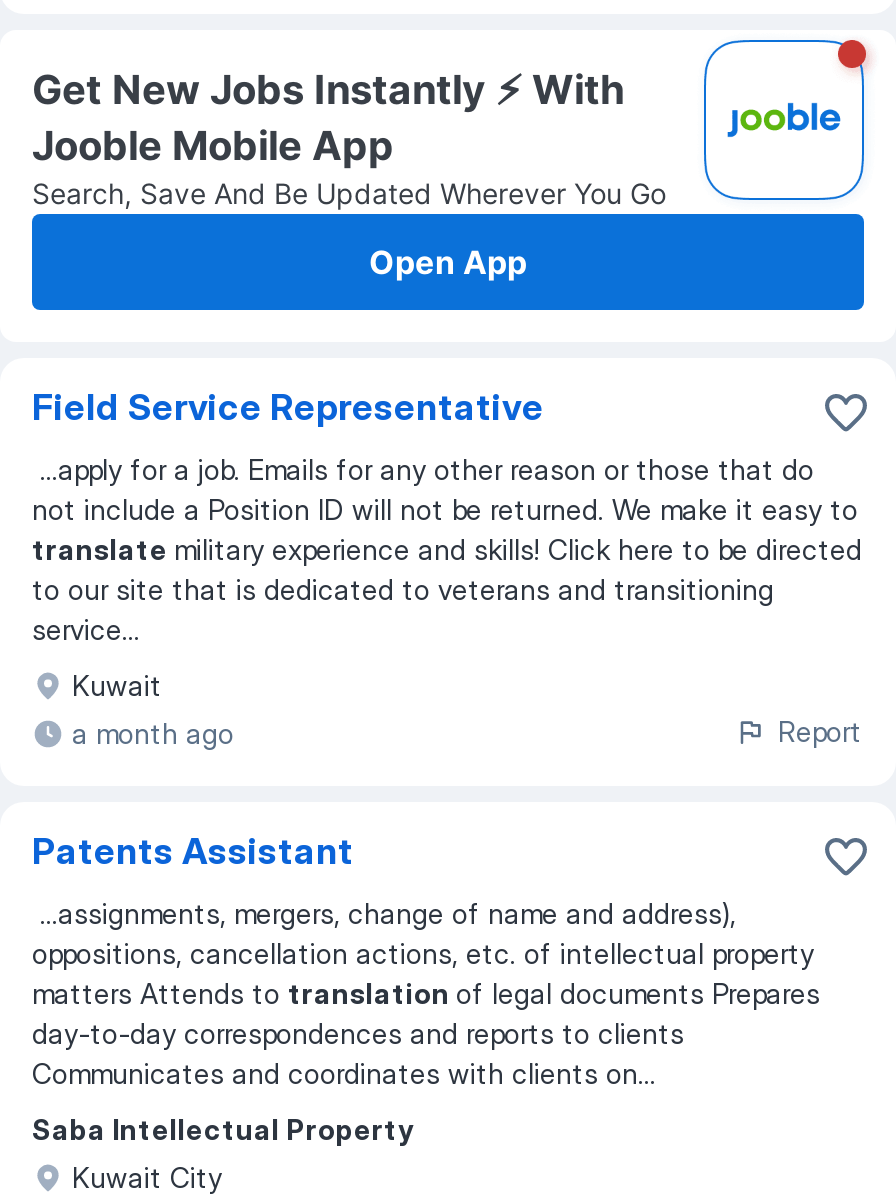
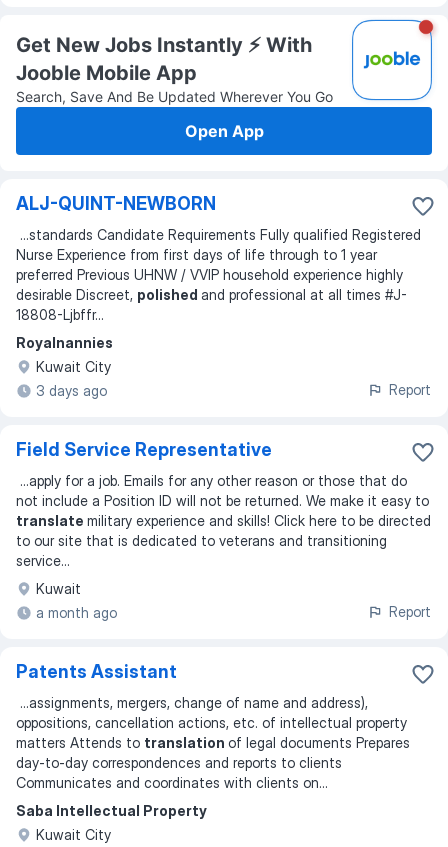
none -> [16,193,421,323] ALJ-QUINT-NEWBORN | ...standards Candidate Requirements Fully qualified Registered | Nurse Experience from first days of life through to 1 year | preferred Previous UHNW / VVIP household experience highly | desirable Discreet, polished and professional at all times #J- | 18808-Ljbffr...
none -> [16,334,113,399] Royalnannies | Kuwait City | 3 days ago
none -> [389,381,431,398] Report

